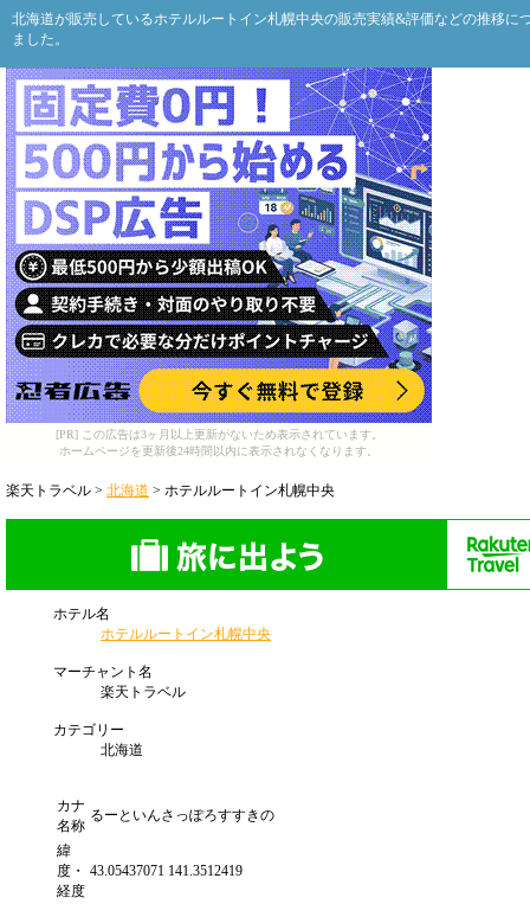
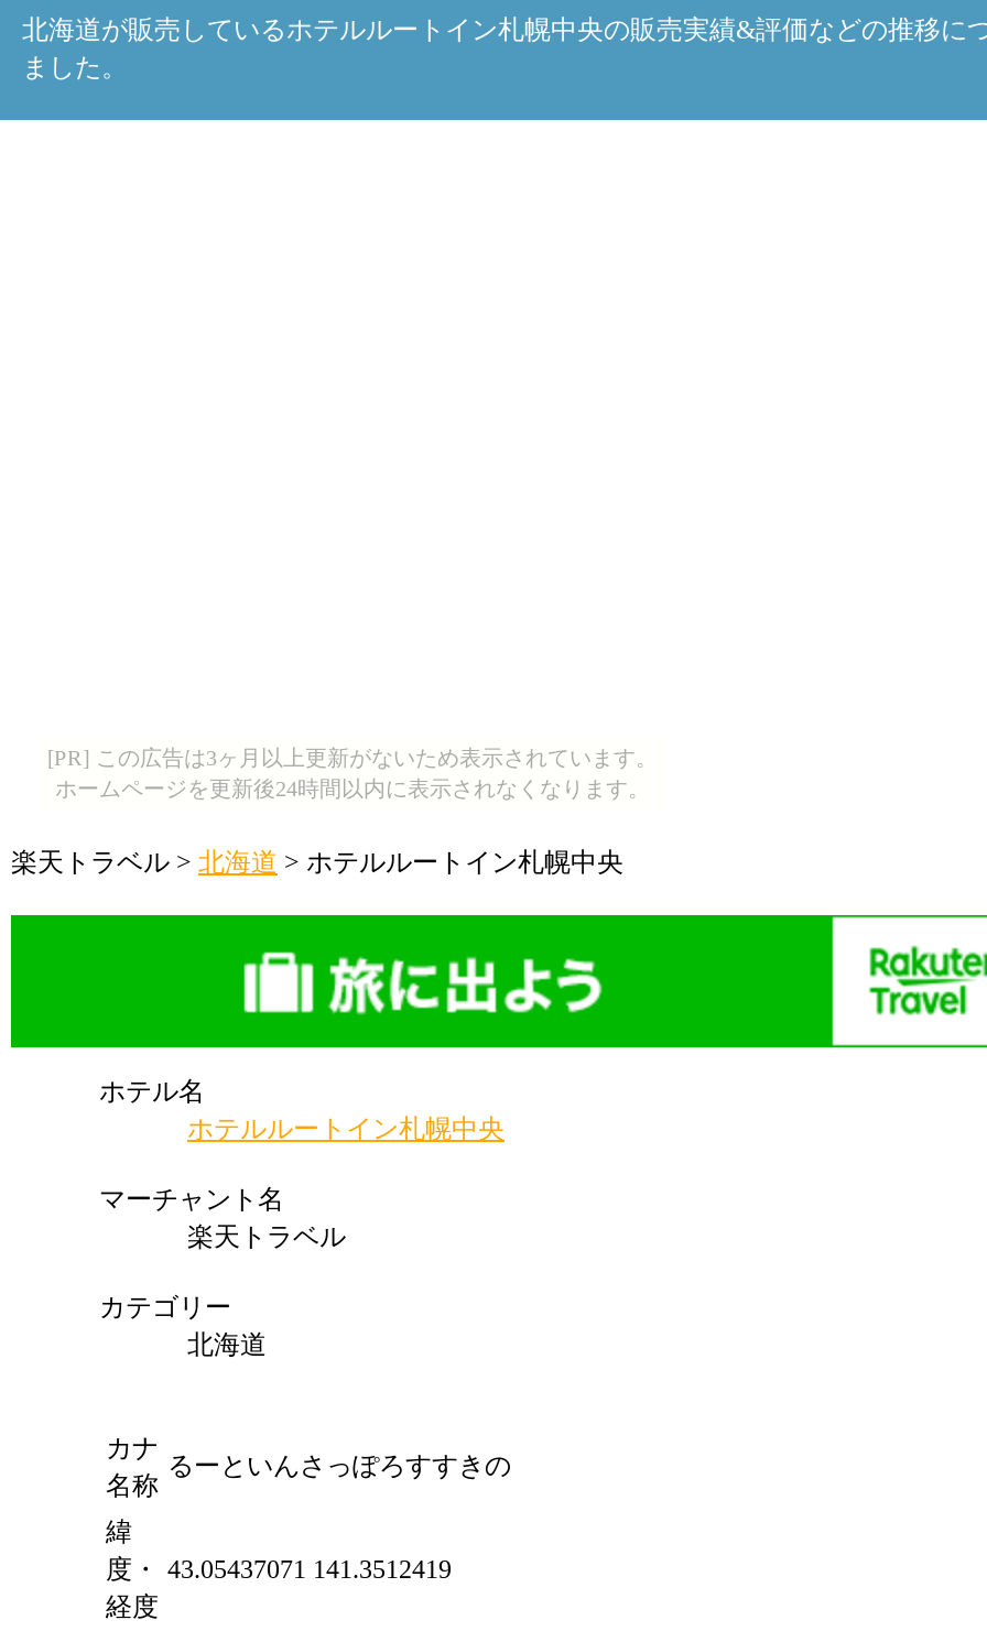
[5,68,433,424] [image] -> none

